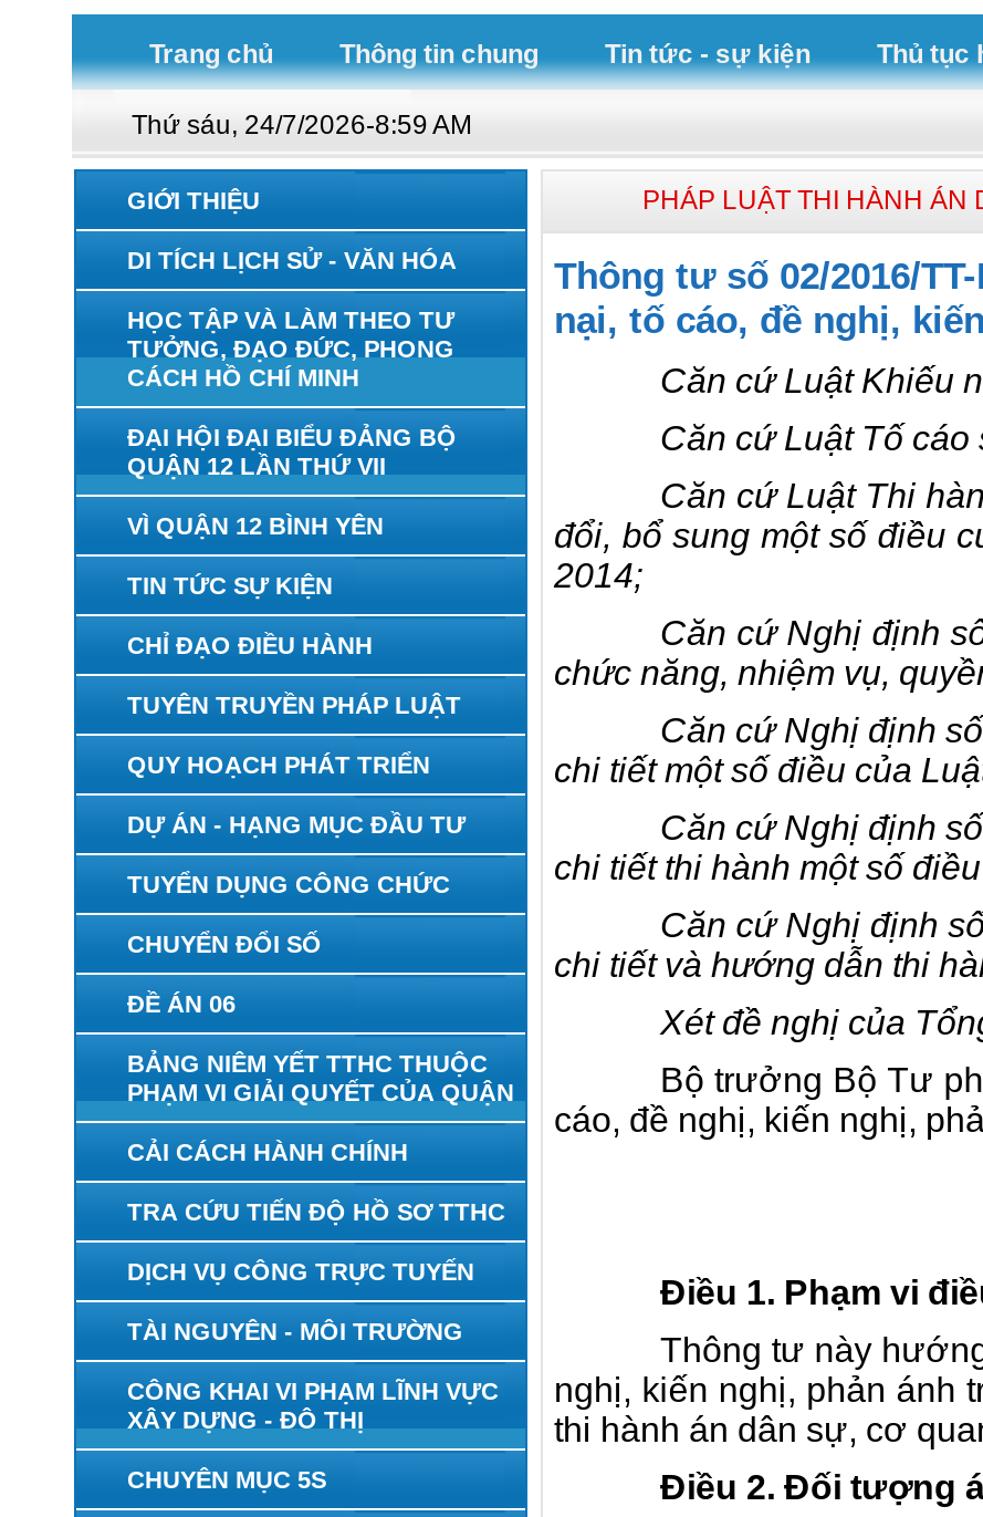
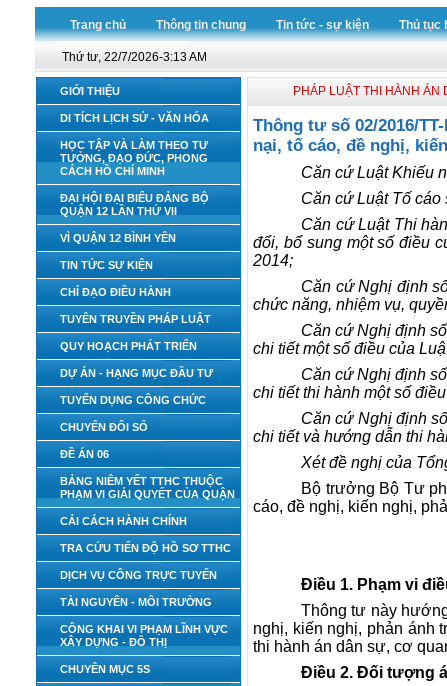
[132,110,472,141] Thứ sáu, 24/7/2026-8:59 AM -> [62,50,207,64] Thứ tư, 22/7/2026-3:13 AM

